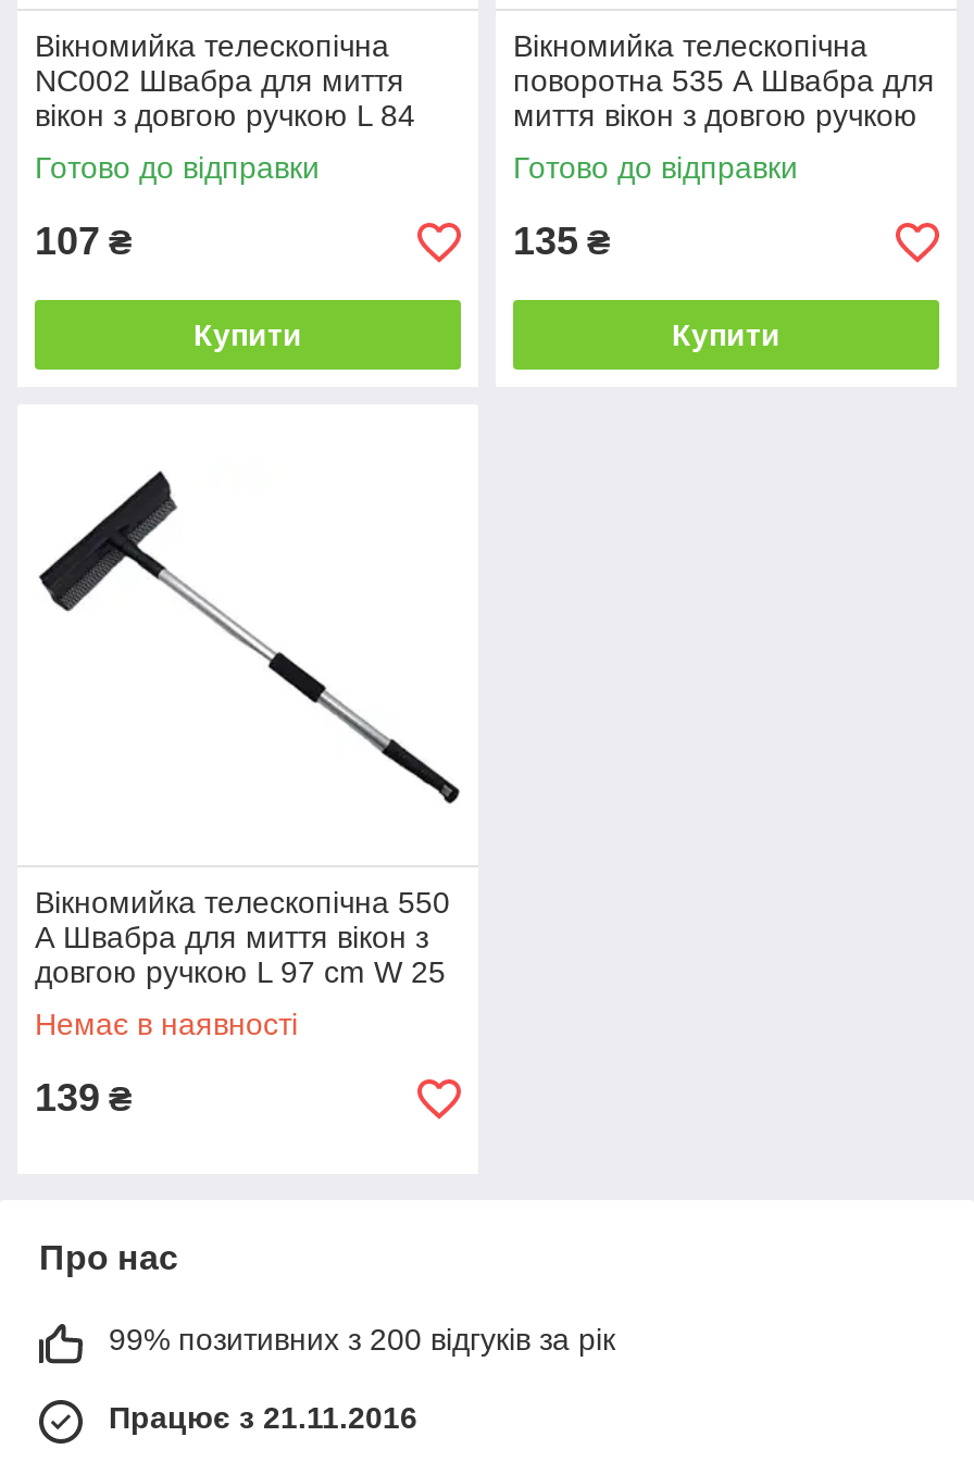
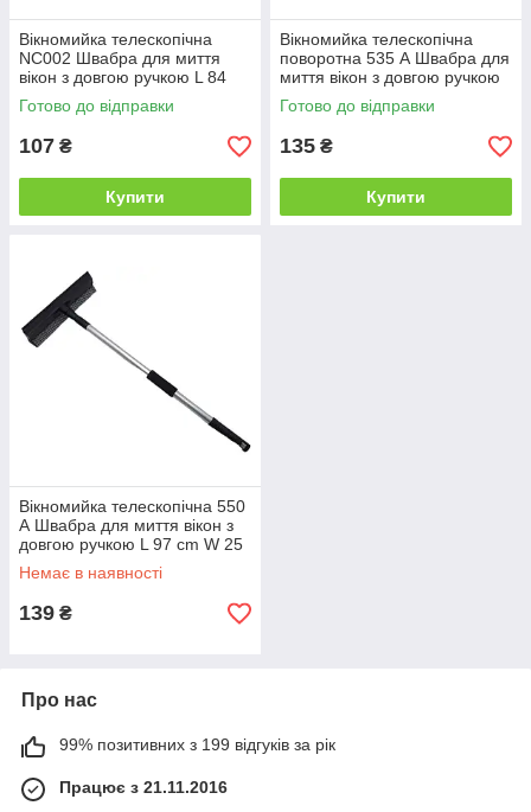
[109,1322,615,1357] 99% позитивних з 200 відгуків за рік -> [59,735,335,754] 99% позитивних з 199 відгуків за рік

